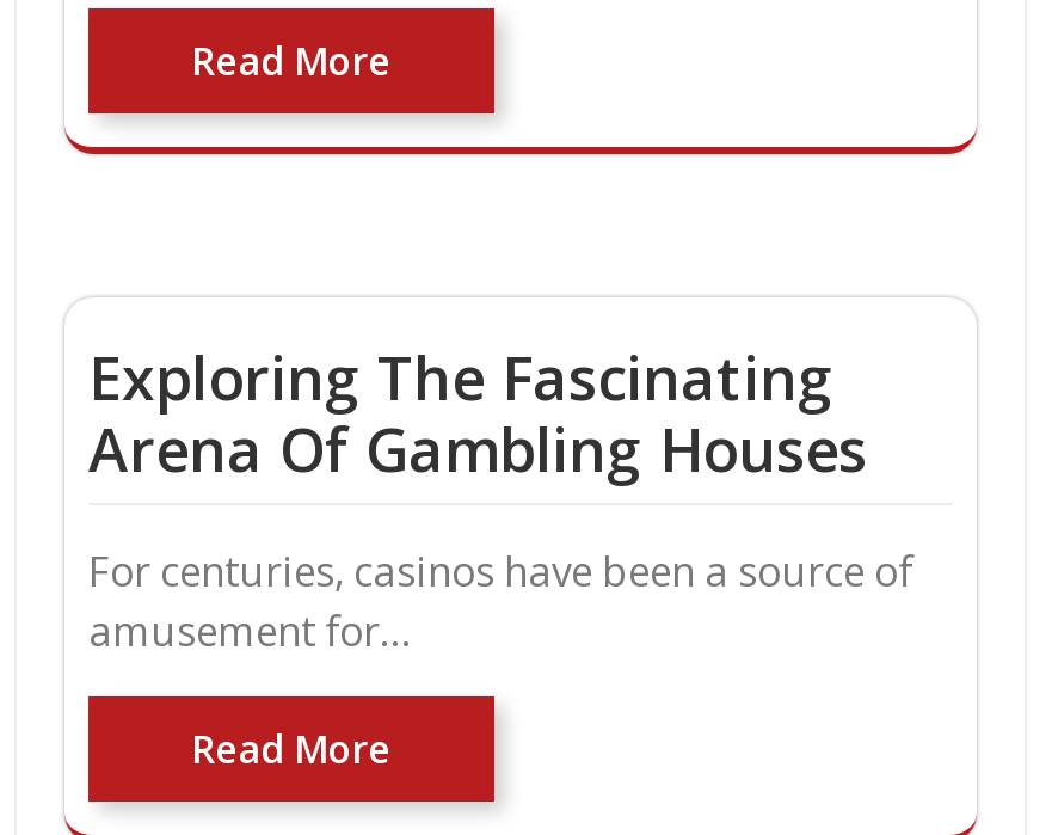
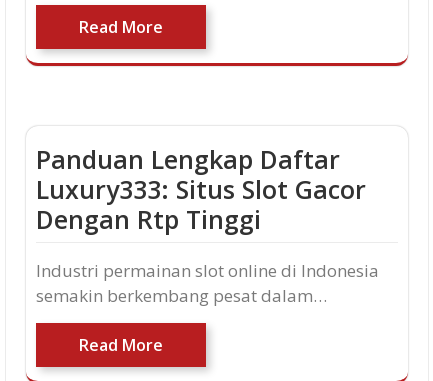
[88,335,867,488] Exploring The Fascinating | Arena Of Gambling Houses -> [36,142,366,236] Panduan Lengkap Daftar | Luxury333: Situs Slot Gacor | Dengan Rtp Tinggi
[88,543,912,658] For centuries, casinos have been a source of | amusement for… -> [36,259,379,307] Industri permainan slot online di Indonesia | semakin berkembang pesat dalam…

